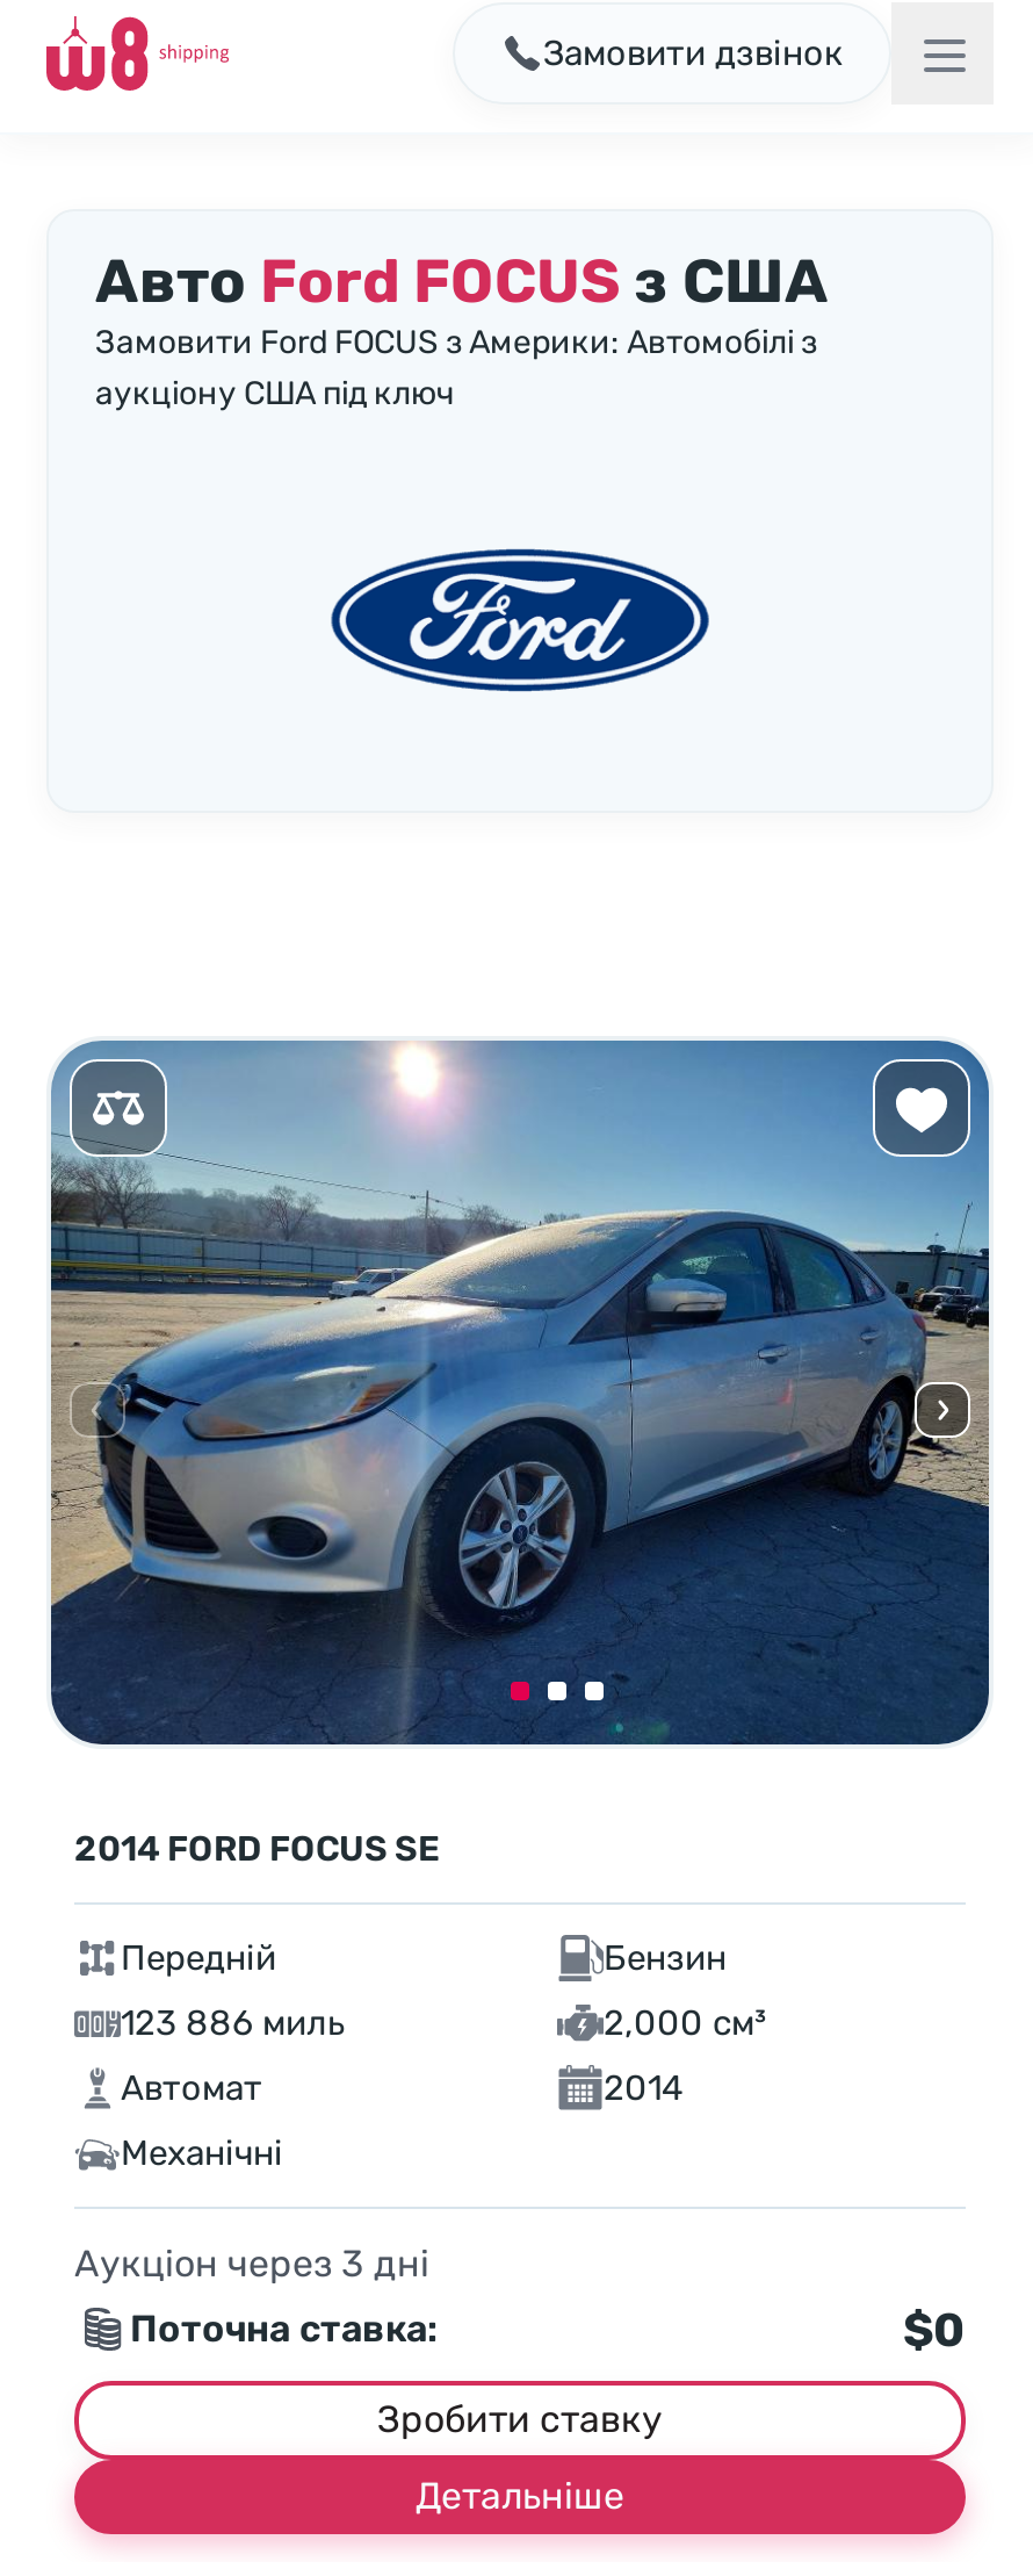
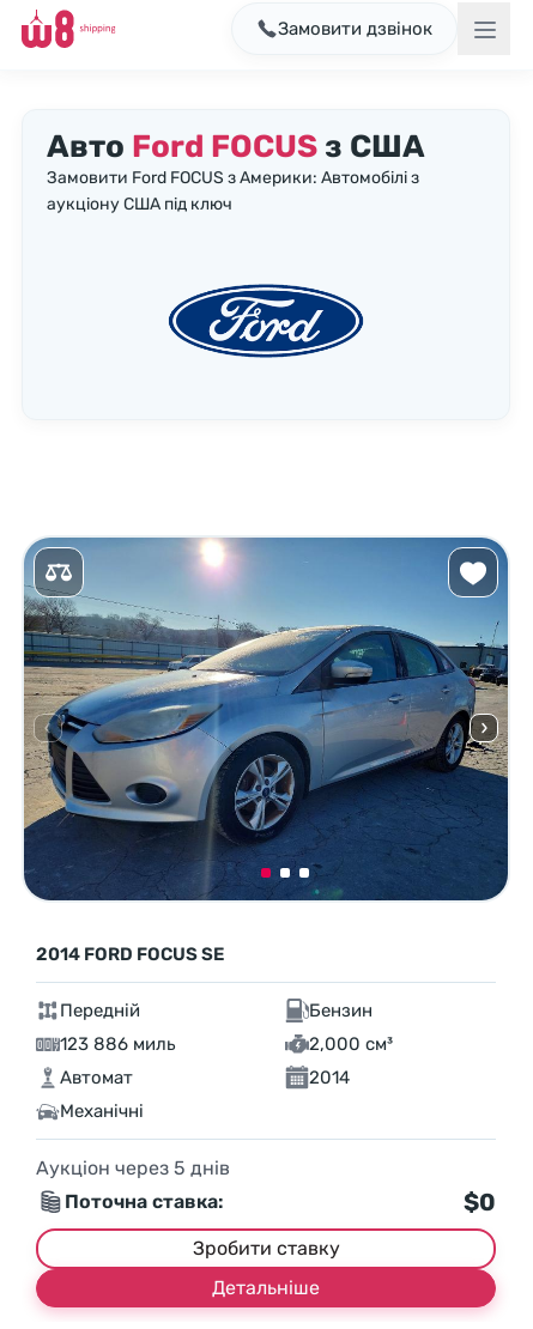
[74,2242,429,2286] Аукціон через 3 дні -> [36,1157,230,1179] Аукціон через 5 днів

